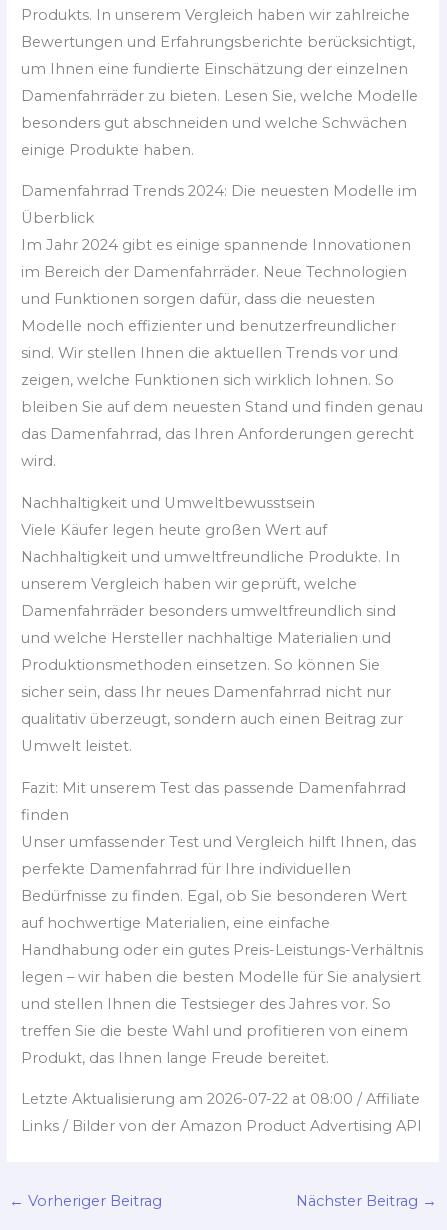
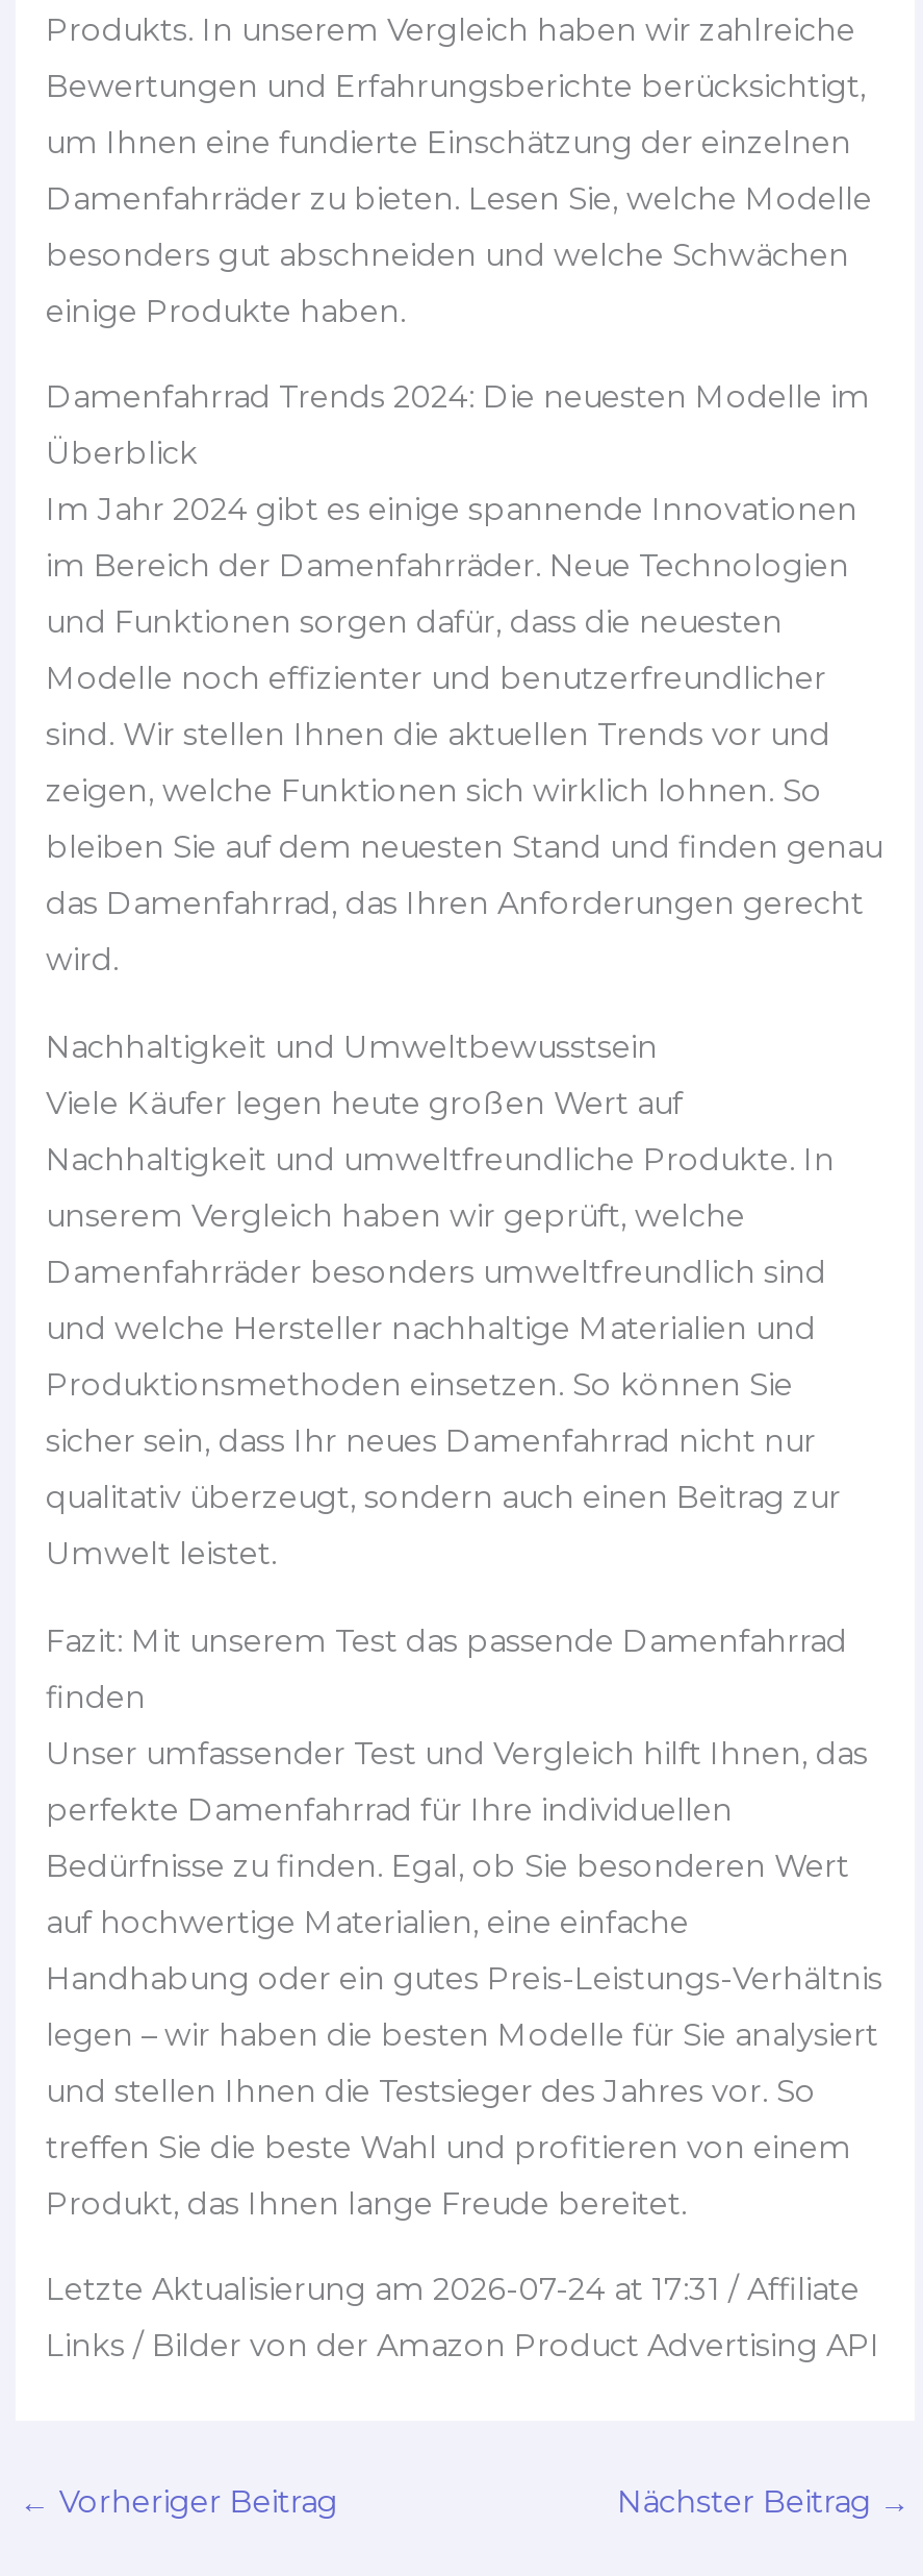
[21,1090,420,1108] Letzte Aktualisierung am 2026-07-22 at 08:00 / Affiliate -> [46,2271,860,2309] Letzte Aktualisierung am 2026-07-24 at 17:31 / Affiliate

